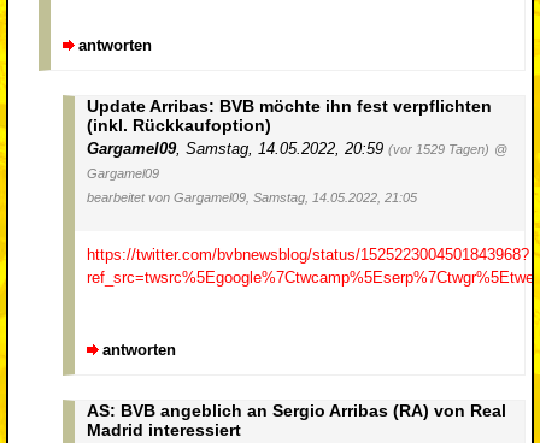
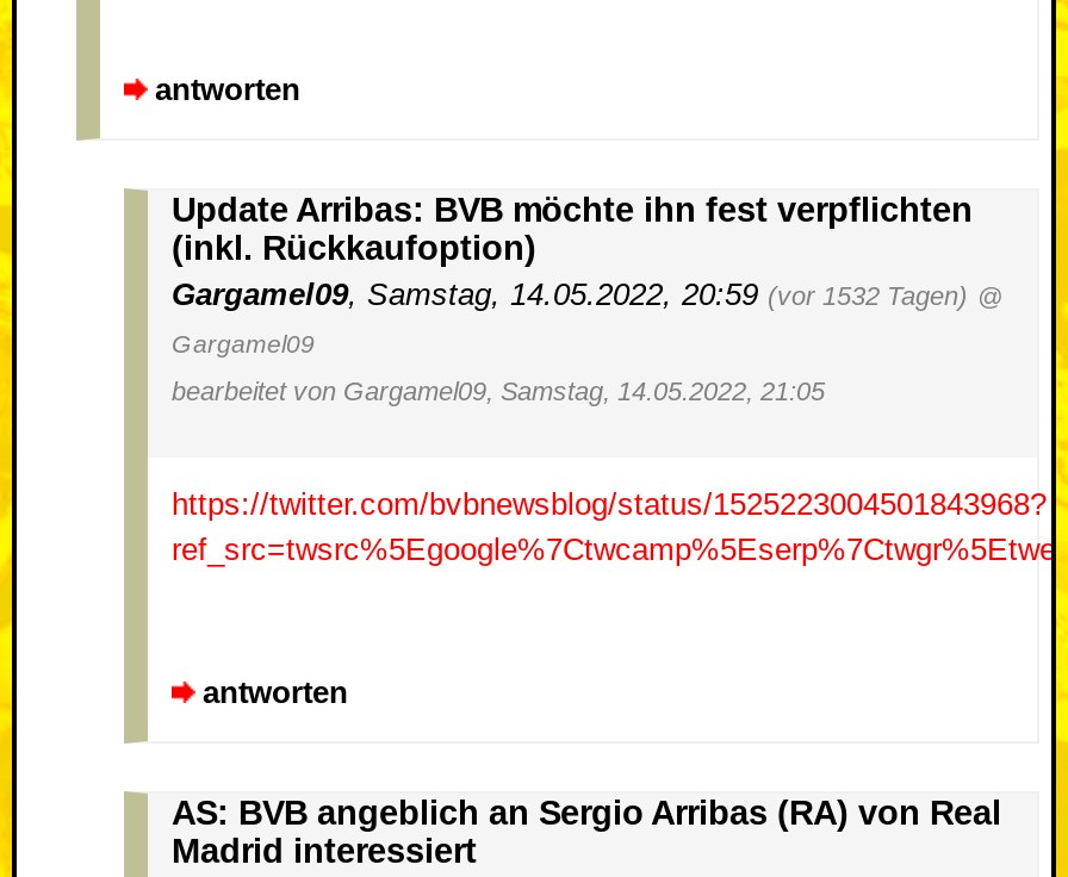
[87,140,507,158] Gargamel09, Samstag, 14.05.2022, 20:59 (vor 1529 Tagen) @ -> [172,276,1004,312] Gargamel09, Samstag, 14.05.2022, 20:59 (vor 1532 Tagen) @

